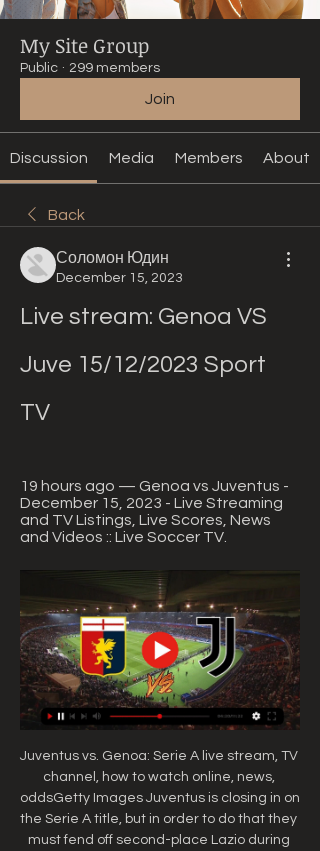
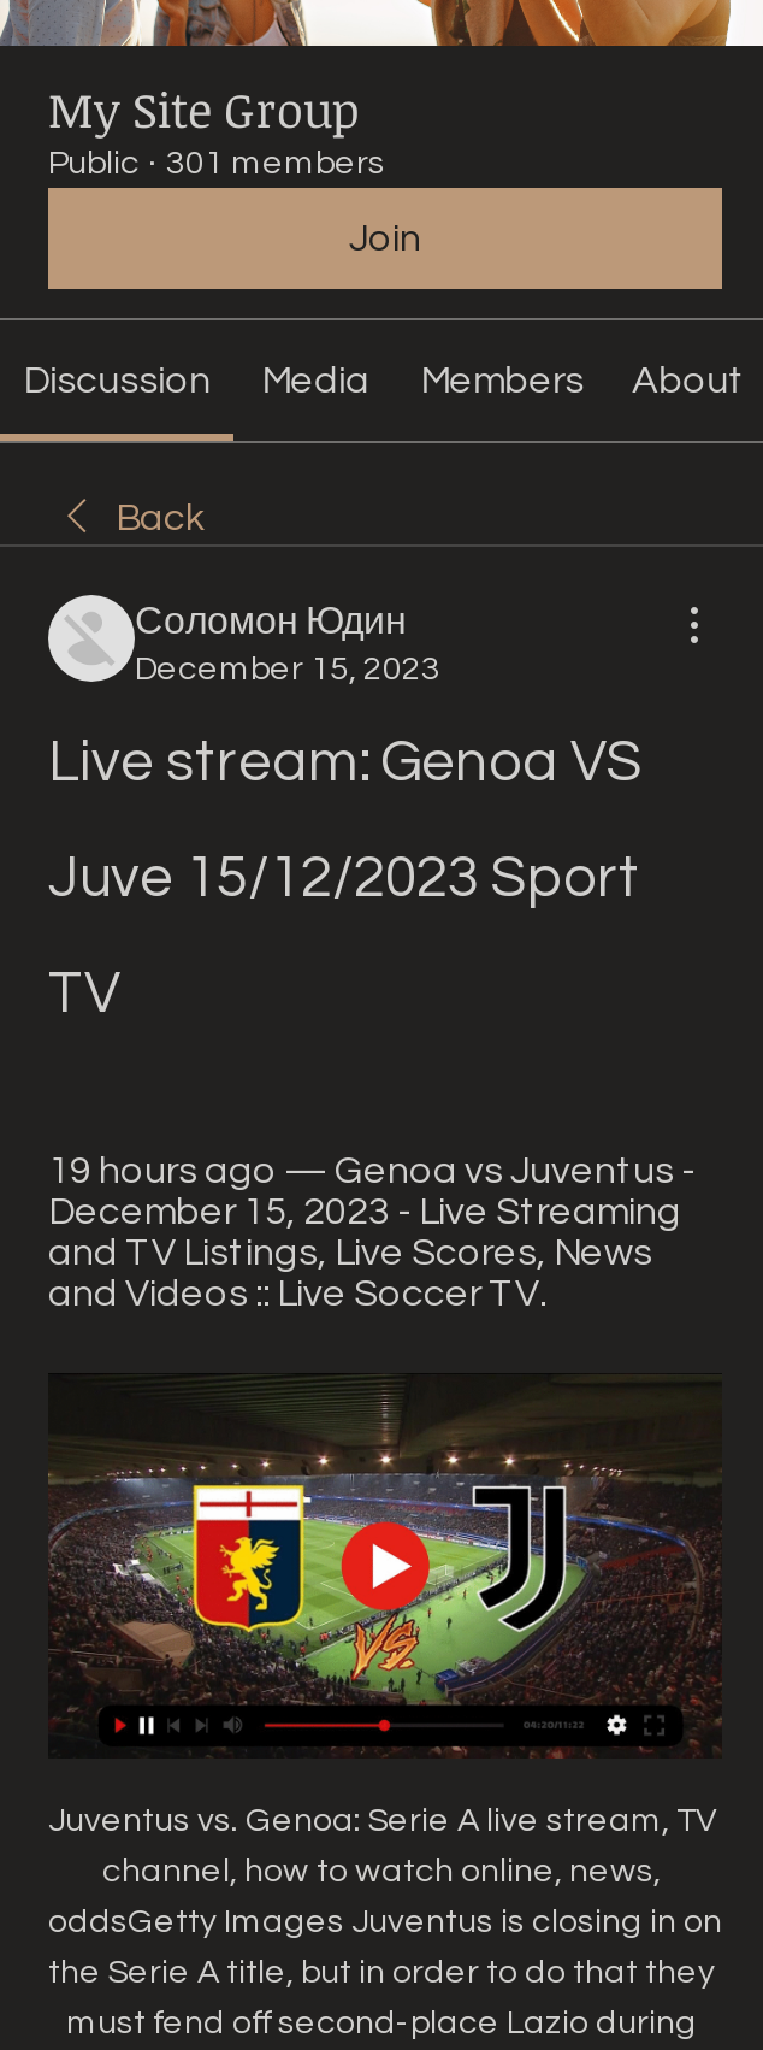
[20,61,160,75] Public · 299 members -> [48,147,385,181] Public · 301 members

